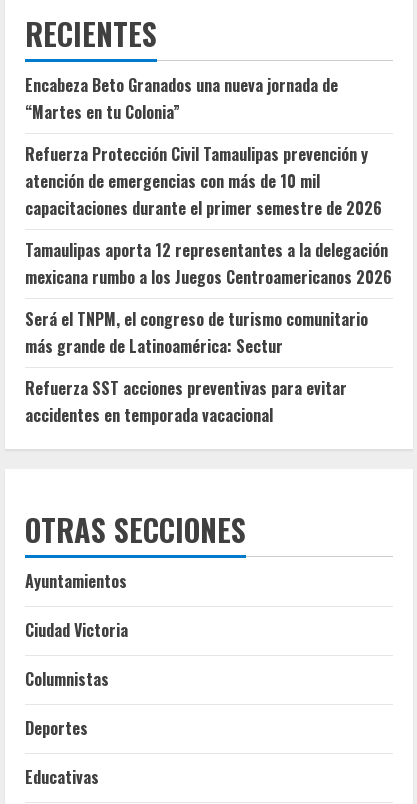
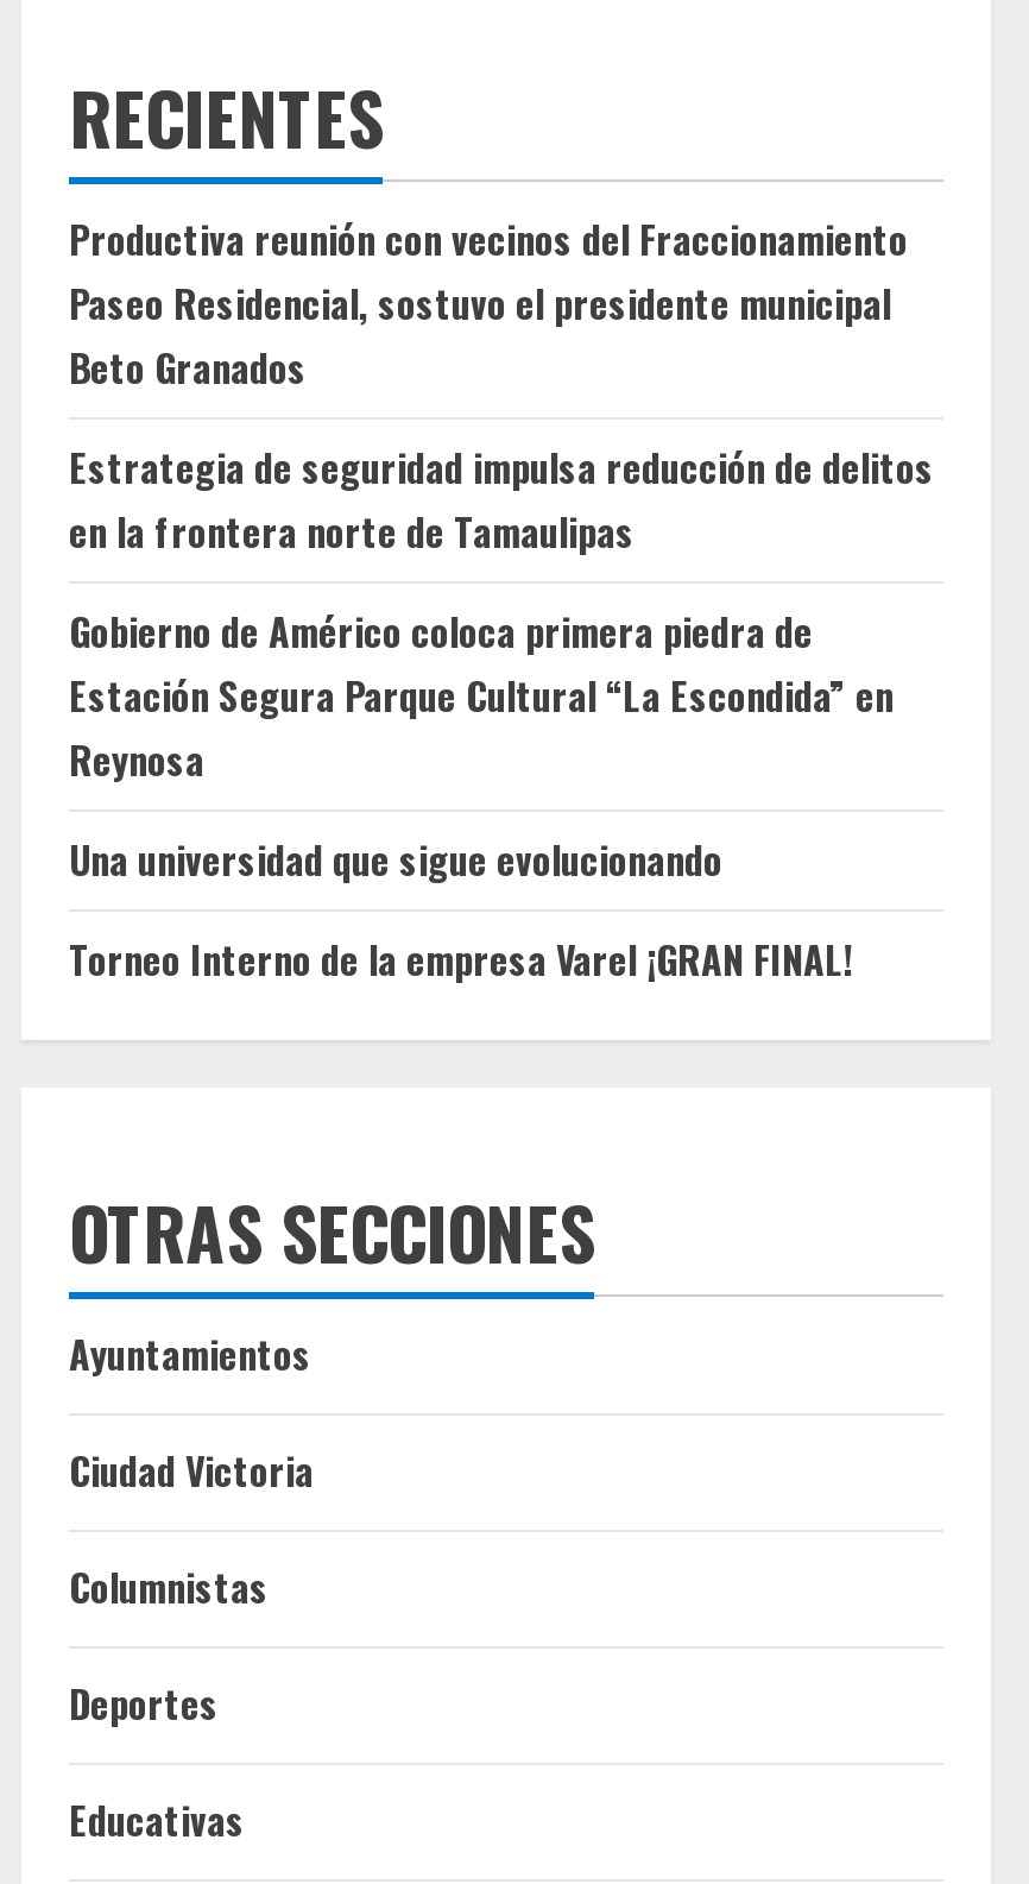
[25,73,338,124] Encabeza Beto Granados una nueva jornada de | “Martes en tu Colonia” -> [69,210,908,396] Productiva reunión con vecinos del Fraccionamiento | Paseo Residencial, sostuvo el presidente municipal | Beto Granados
[25,142,382,220] Refuerza Protección Civil Tamaulipas prevención y | atención de emergencias con más de 10 mil | capacitaciones durante el primer semestre de 2026 -> [69,439,934,560] Estrategia de seguridad impulsa reducción de delitos | en la frontera norte de Tamaulipas
[25,238,392,289] Tamaulipas aporta 12 representantes a la delegación | mexicana rumbo a los Juegos Centroamericanos 2026 -> [69,603,894,788] Gobierno de Américo coloca primera piedra de | Estación Segura Parque Cultural “La Escondida” en | Reynosa
[25,307,368,358] Será el TNPM, el congreso de turismo comunitario | más grande de Latinoamérica: Sectur -> [69,831,722,888] Una universidad que sigue evolucionando
[25,376,347,427] Refuerza SST acciones preventivas para evitar | accidentes en temporada vacacional -> [69,931,853,988] Torneo Interno de la empresa Varel ¡GRAN FINAL!

